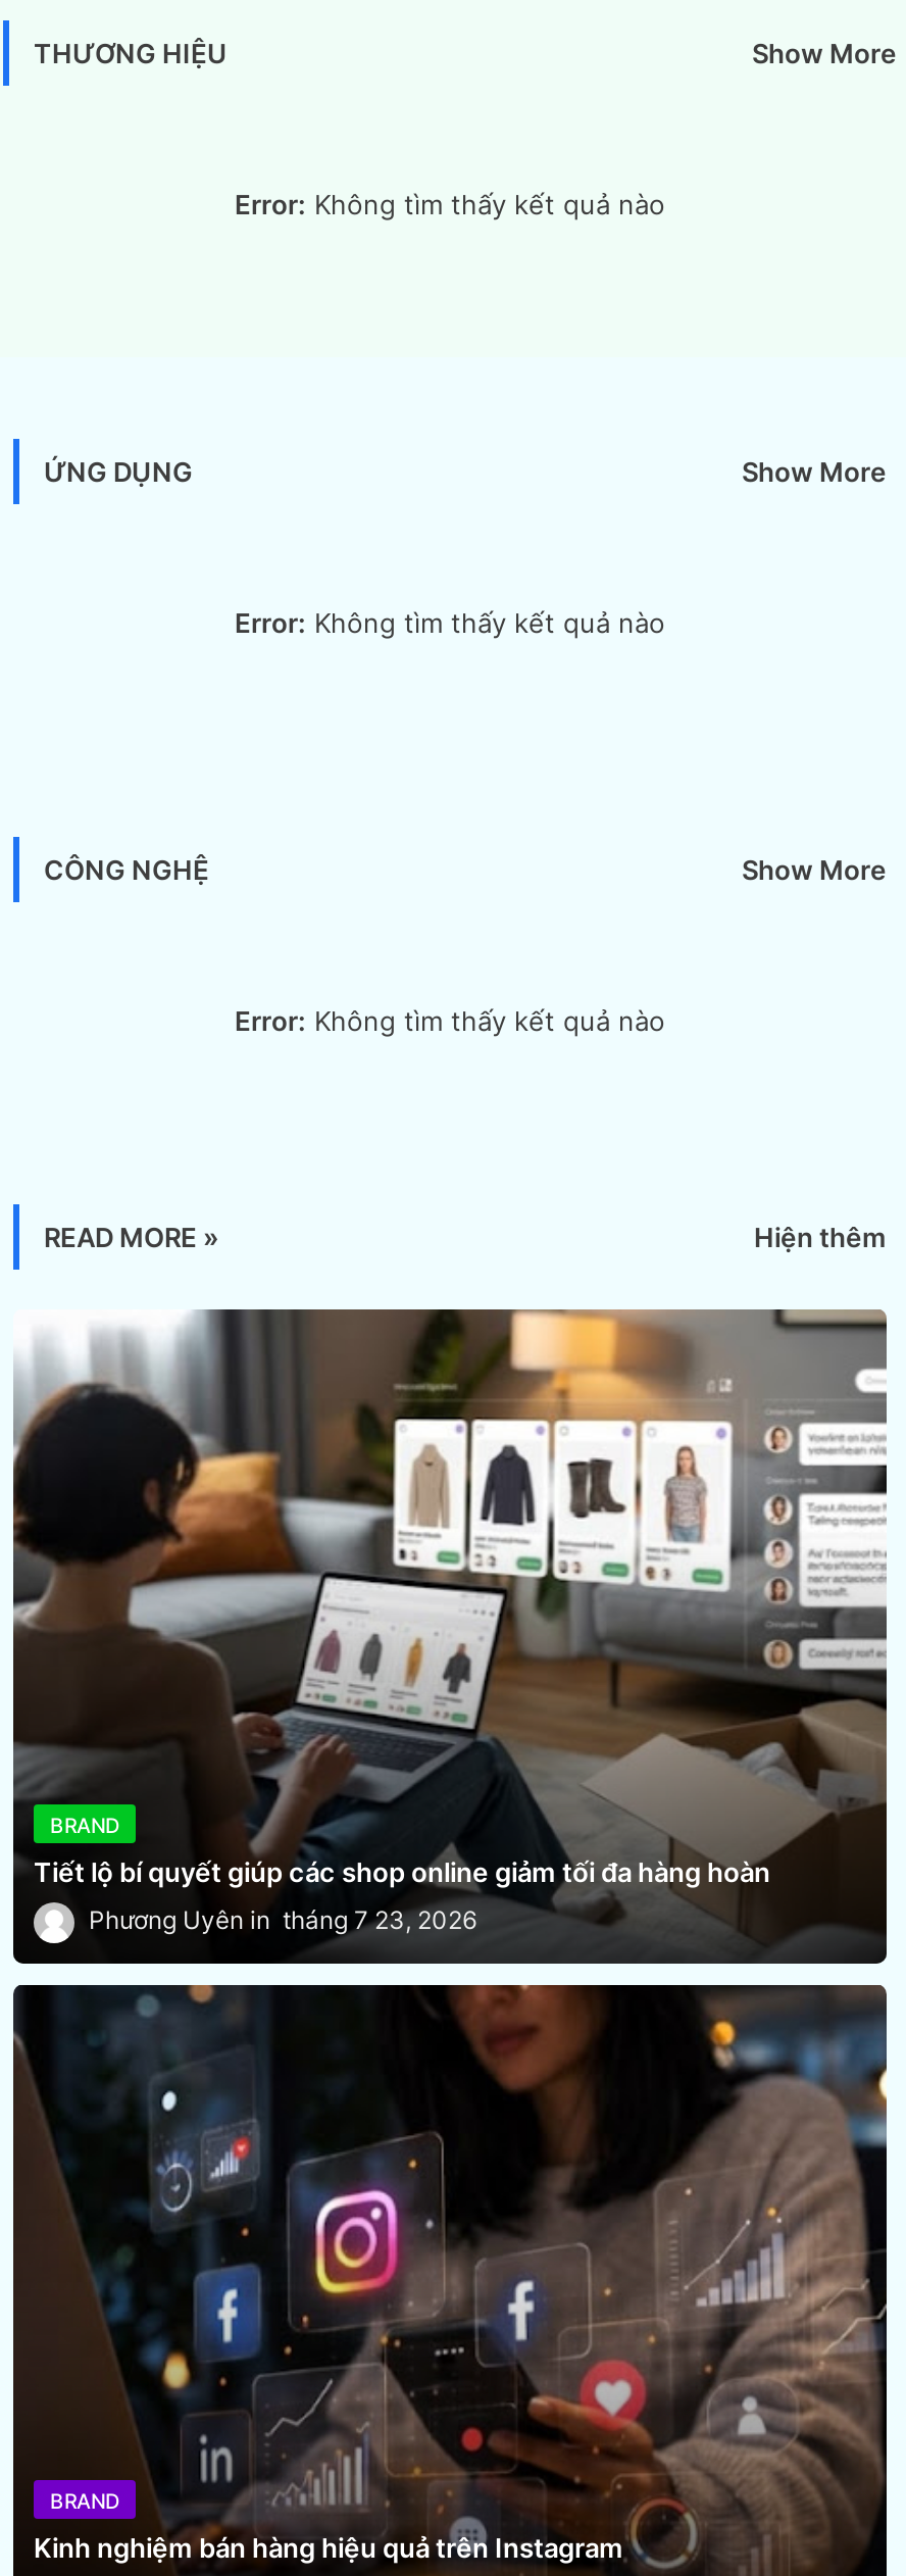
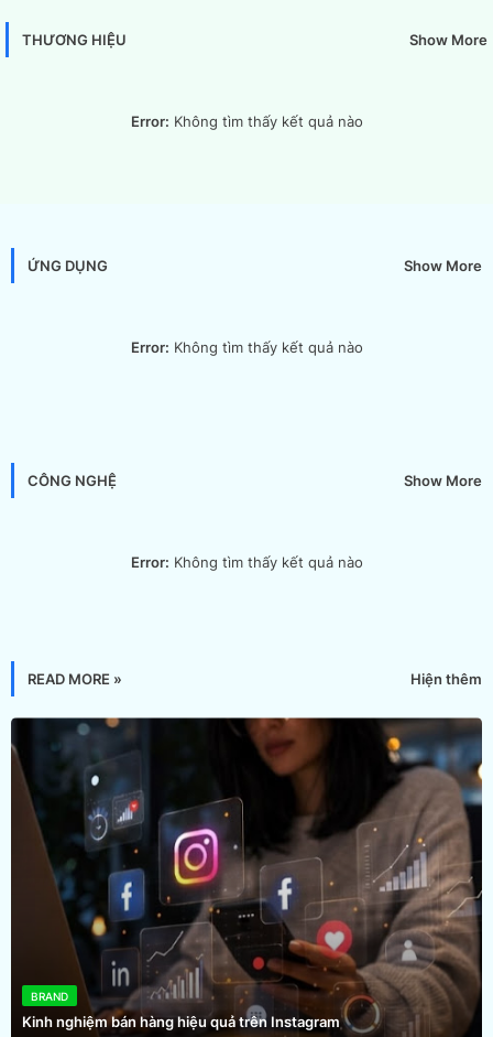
[13,1308,889,1966] [image] -> [10,716,483,957] [image]
[34,1856,770,1936] Tiết lộ bí quyết giúp các shop online giảm tối đa hàng hoàn | Phương Uyên | tháng 7 23, 2026 -> none
[50,2489,119,2513] BRAND -> none

